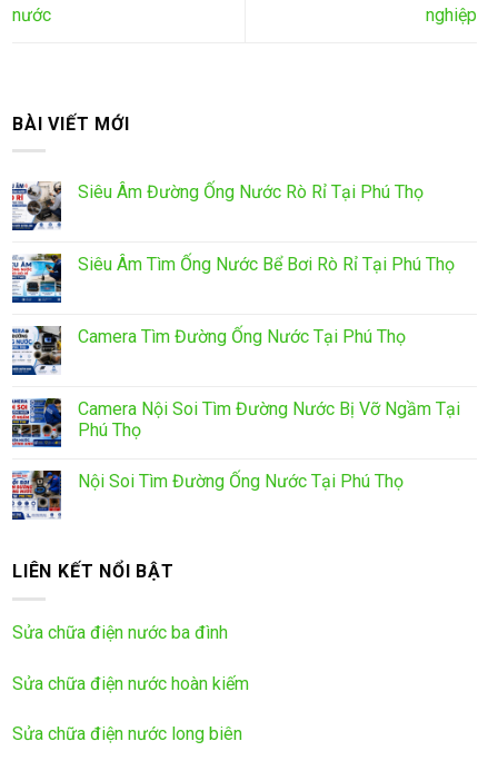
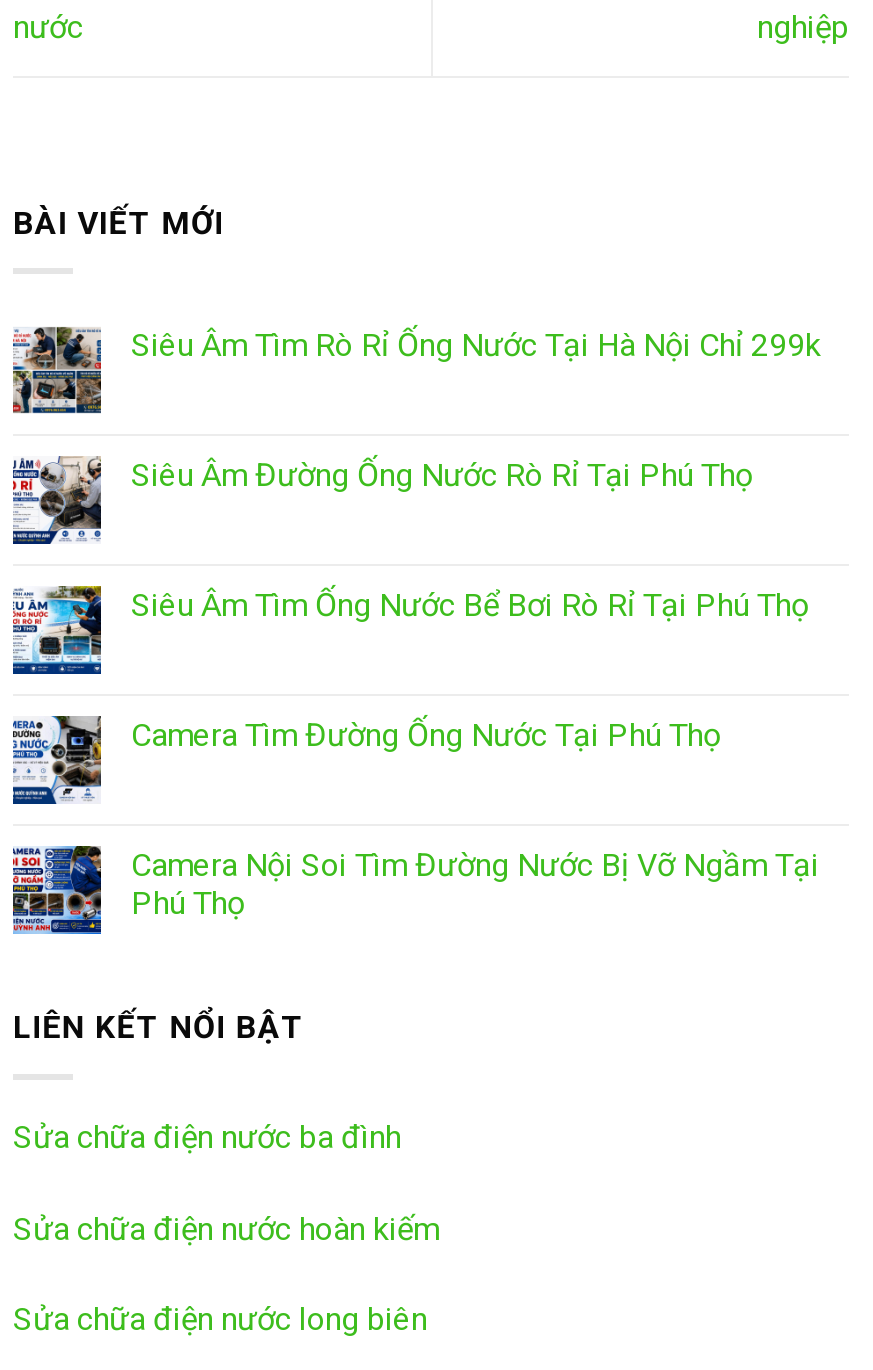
none -> [11,326,821,416] [image] | Siêu Âm Tìm Rò Rỉ Ống Nước Tại Hà Nội Chỉ 299k
moved [10,180,460,441] -> [9,454,819,922]: [image] | Siêu Âm Đường Ống Nước Rò Rỉ Tại Phú Thọ | Siêu Âm Tìm Ống Nước Bể Bơi Rò Rỉ Tại Phú Thọ | Camera Tìm Đường Ống Nước Tại Phú Thọ | Camera Nội Soi Tìm Đường Nước Bị Vỡ Ngầm Tại | Phú Thọ
[11,470,404,521] [image] | Nội Soi Tìm Đường Ống Nước Tại Phú Thọ -> none

